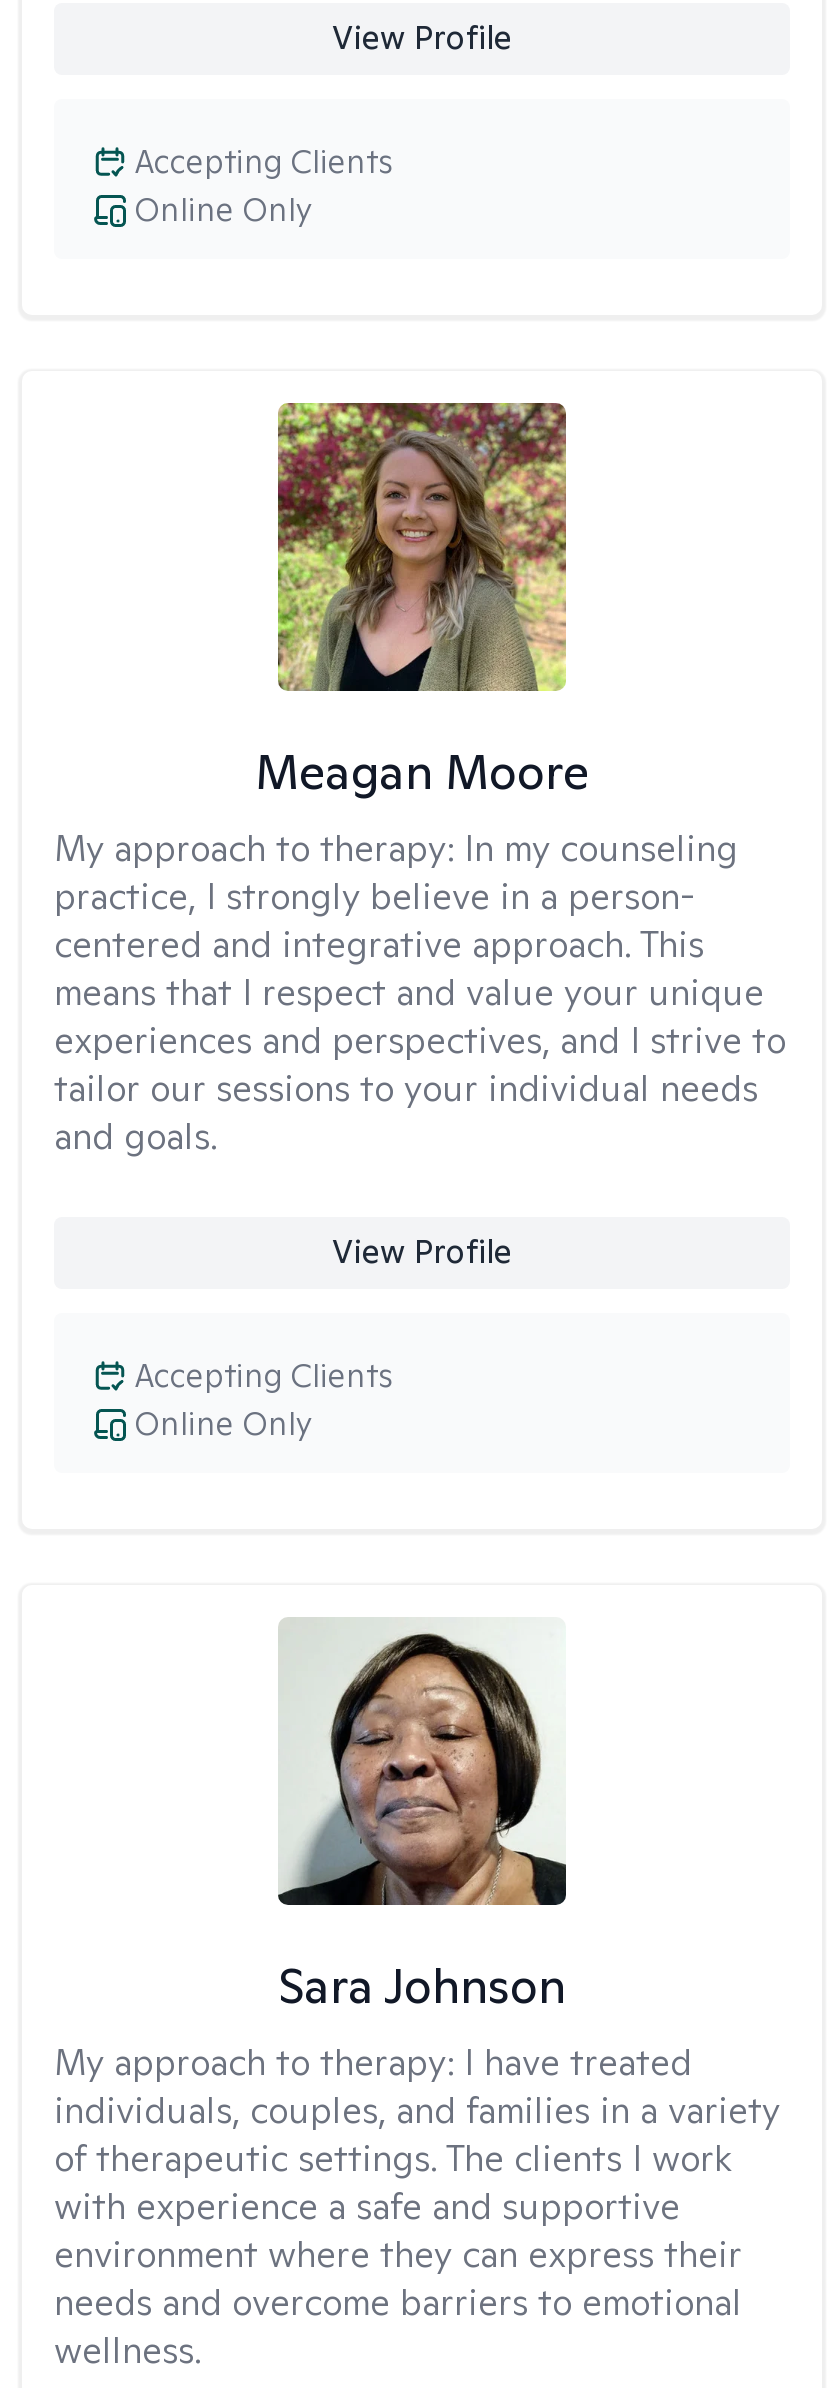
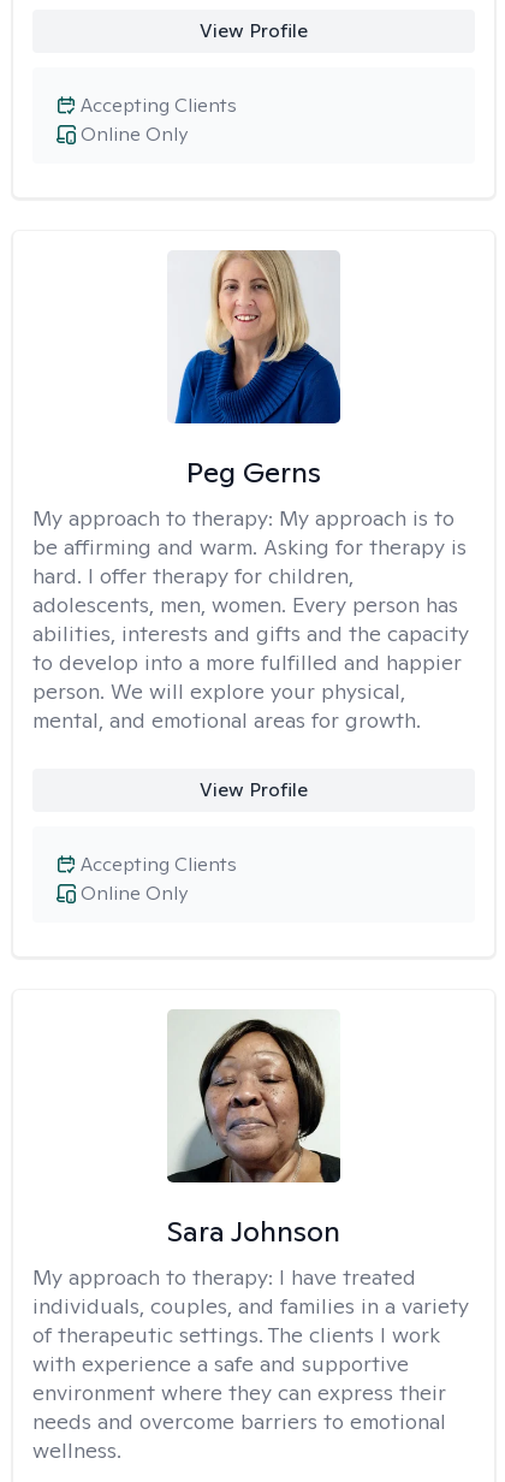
[54,401,786,1159] [image] | Meagan Moore | My approach to therapy: In my counseling | practice, I strongly believe in a person- | centered and integrative approach. This | means that I respect and value your unique | experiences and perspectives, and I strive to | tailor our sessions to your individual needs | and goals. -> [32,250,469,734] [image] | Peg Gerns | My approach to therapy: My approach is to | be affirming and warm. Asking for therapy is | hard. I offer therapy for children, | adolescents, men, women. Every person has | abilities, interests and gifts and the capacity | to develop into a more fulfilled and happier | person. We will explore your physical, | mental, and emotional areas for growth.

